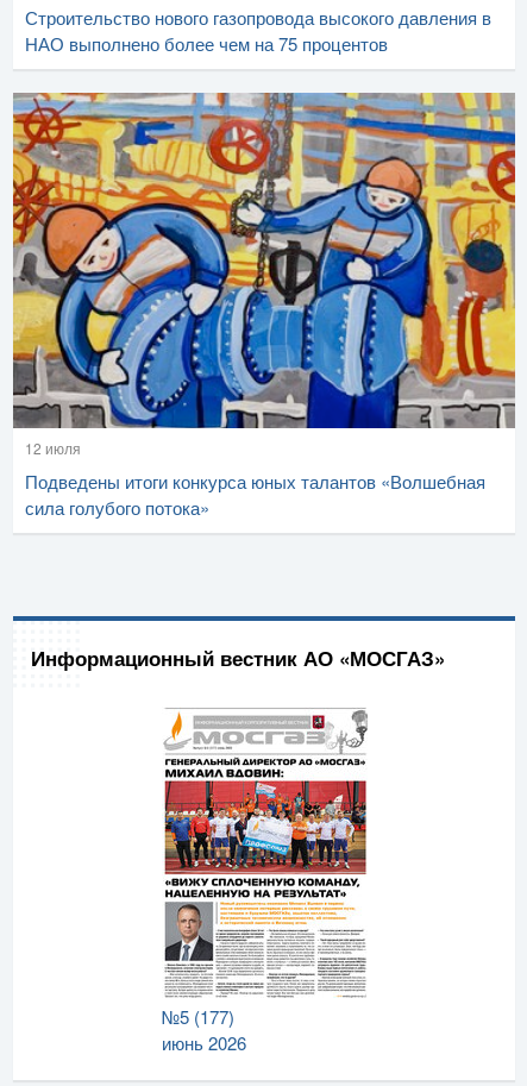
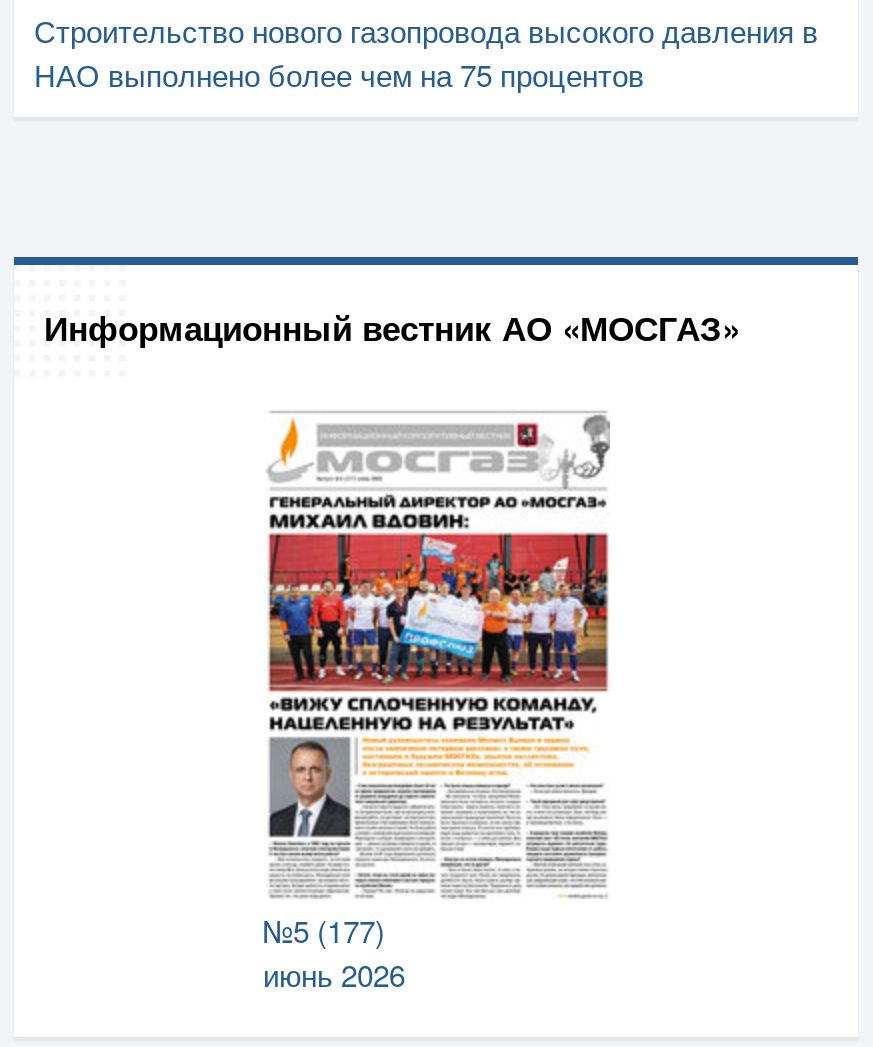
[12,92,516,519] [image] | 12 июля | Подведены итоги конкурса юных талантов «Волшебная | сила голубого потока» -> none

